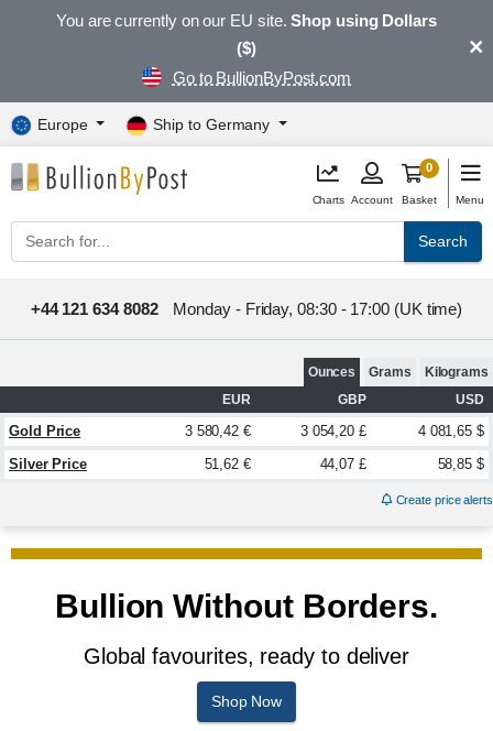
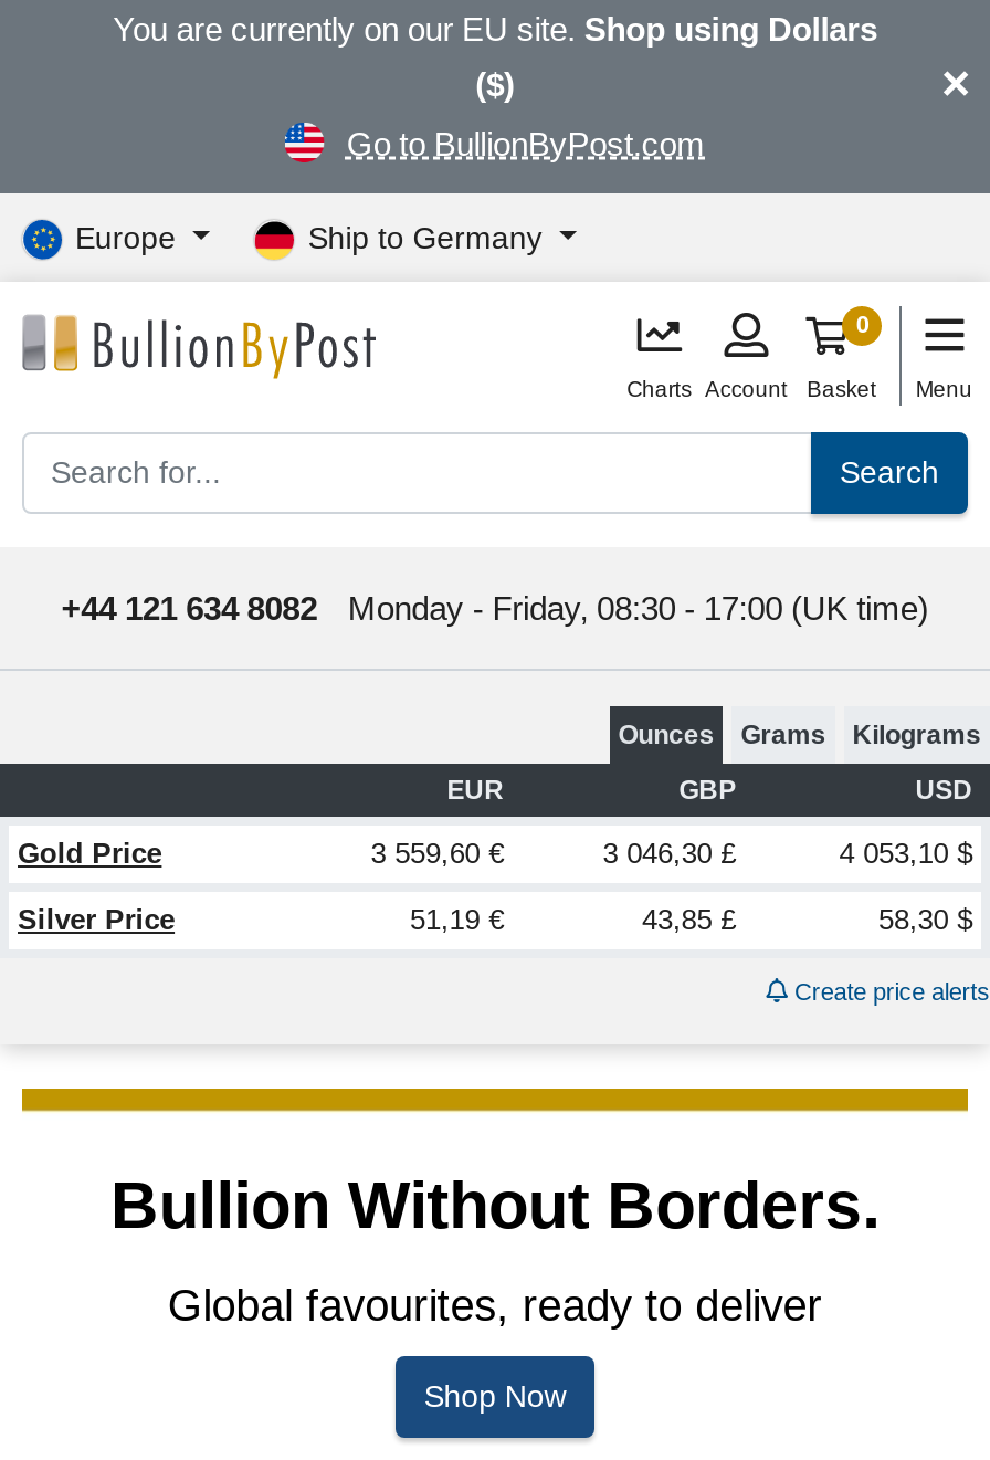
[185,423,251,440] 3 580,42 € -> [371,837,504,870] 3 559,60 €
[300,423,366,440] 3 054,20 £ -> [603,837,736,870] 3 046,30 £
[418,423,484,440] 4 081,65 $ -> [839,837,972,870] 4 053,10 $
[204,456,251,473] 51,62 € -> [410,904,504,937] 51,19 €
[320,456,366,473] 44,07 £ -> [642,904,736,937] 43,85 £
[437,456,484,473] 58,85 $ -> [878,904,972,937] 58,30 $

